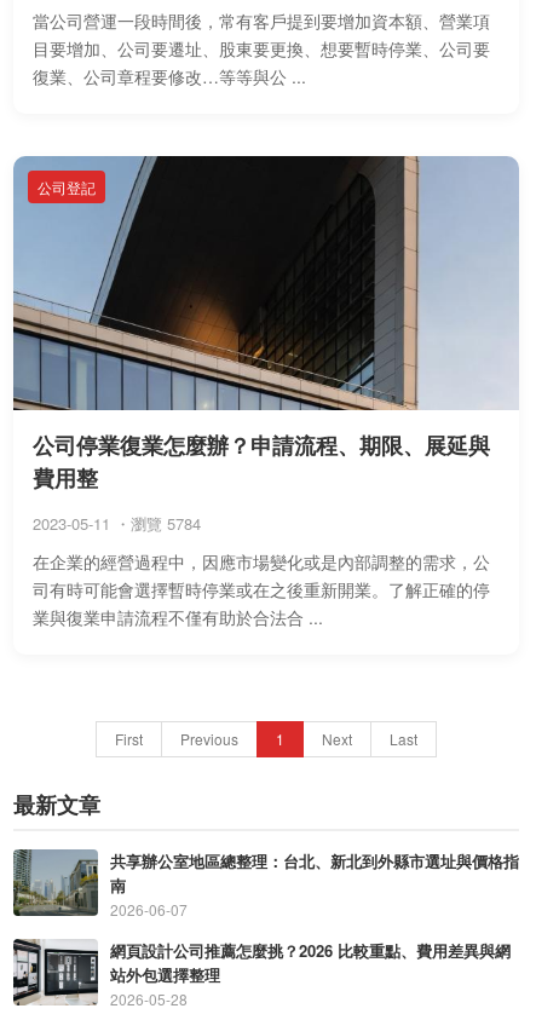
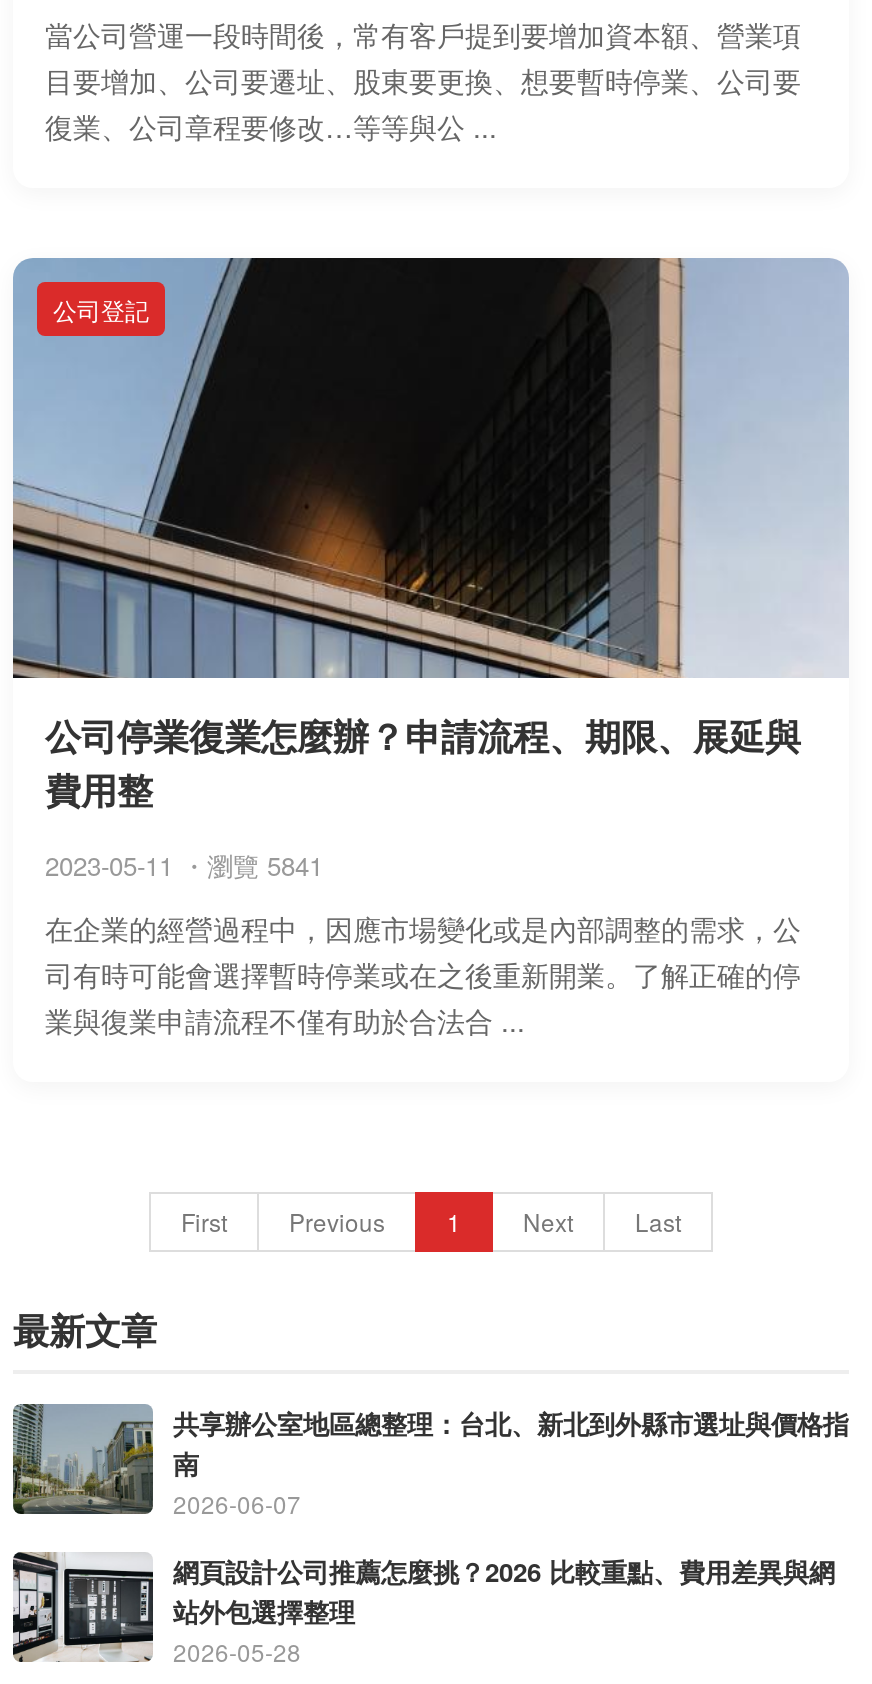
[33,512,201,535] 2023-05-11 ・瀏覽 5784 -> [45,846,323,884] 2023-05-11 ・瀏覽 5841

